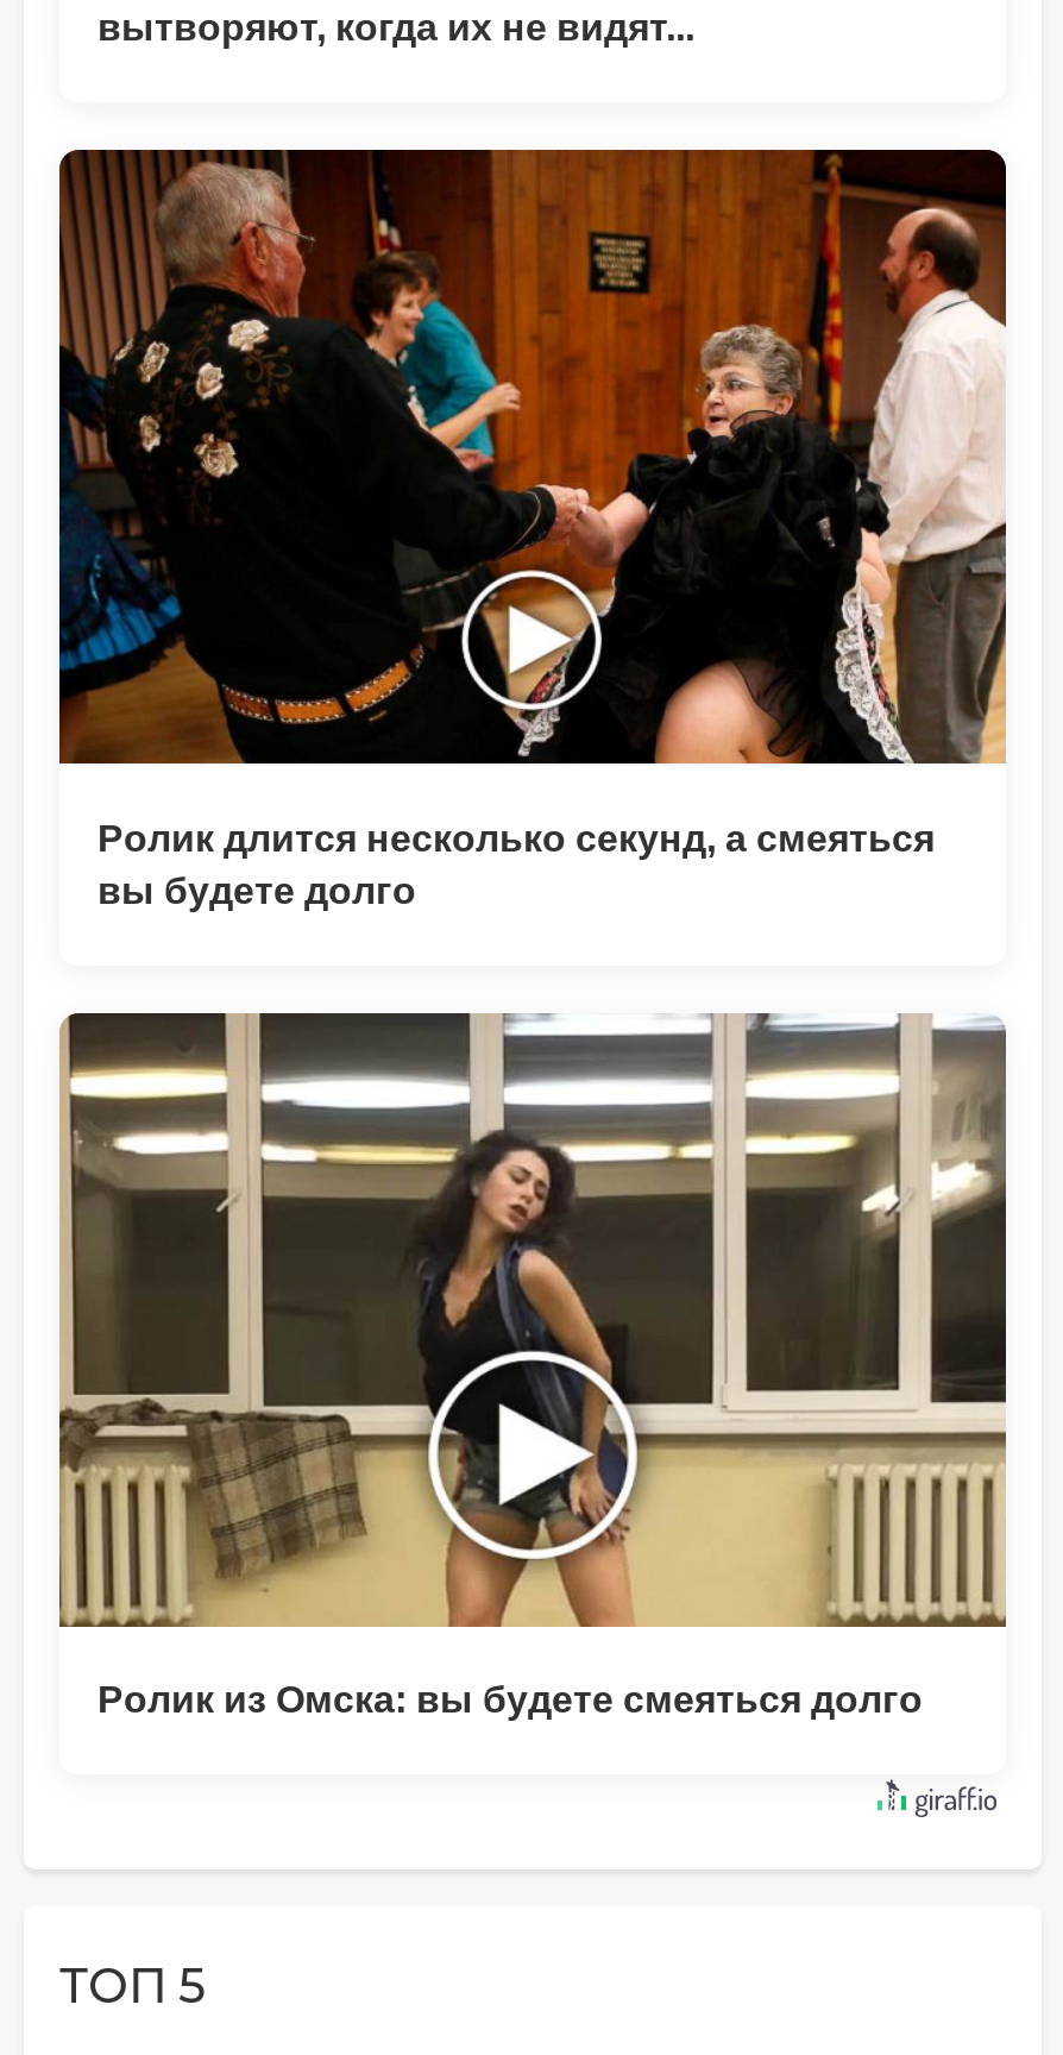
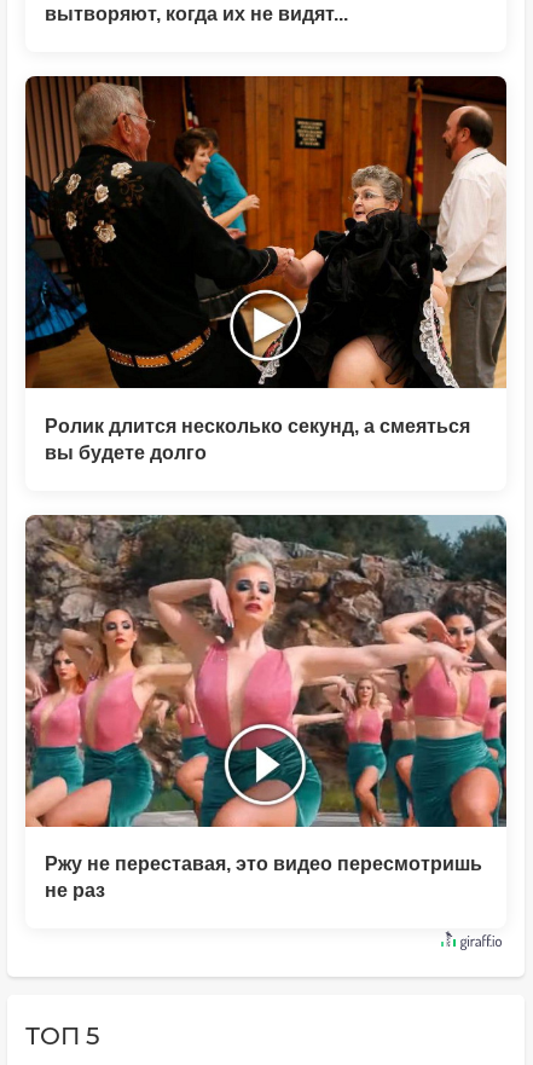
[59,1013,1008,1720] [image] | Ролик из Омска: вы будете смеяться долго -> [25,514,508,901] [image] | Ржу не переставая, это видео пересмотришь | не раз

